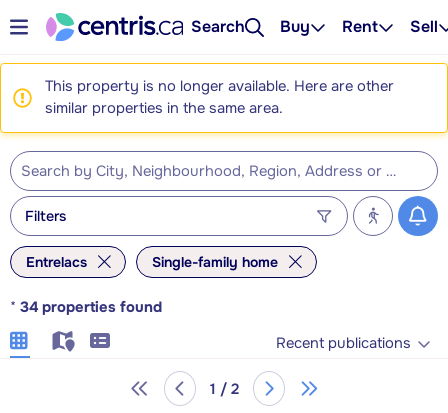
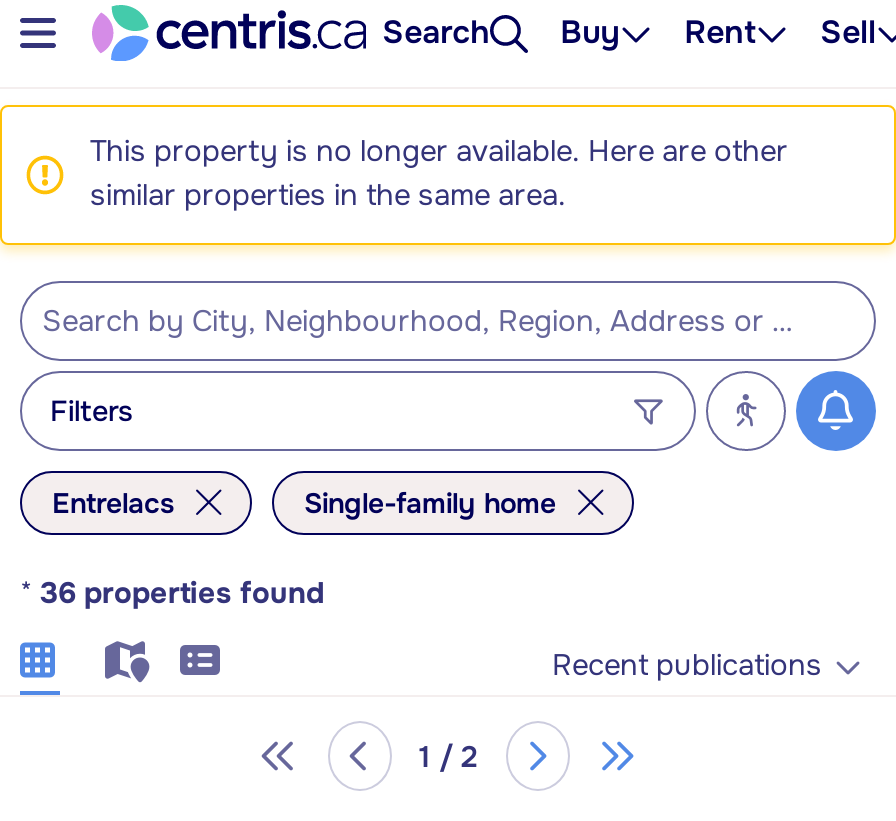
[10,298,162,317] * 34 properties found -> [20,575,324,613] * 36 properties found

